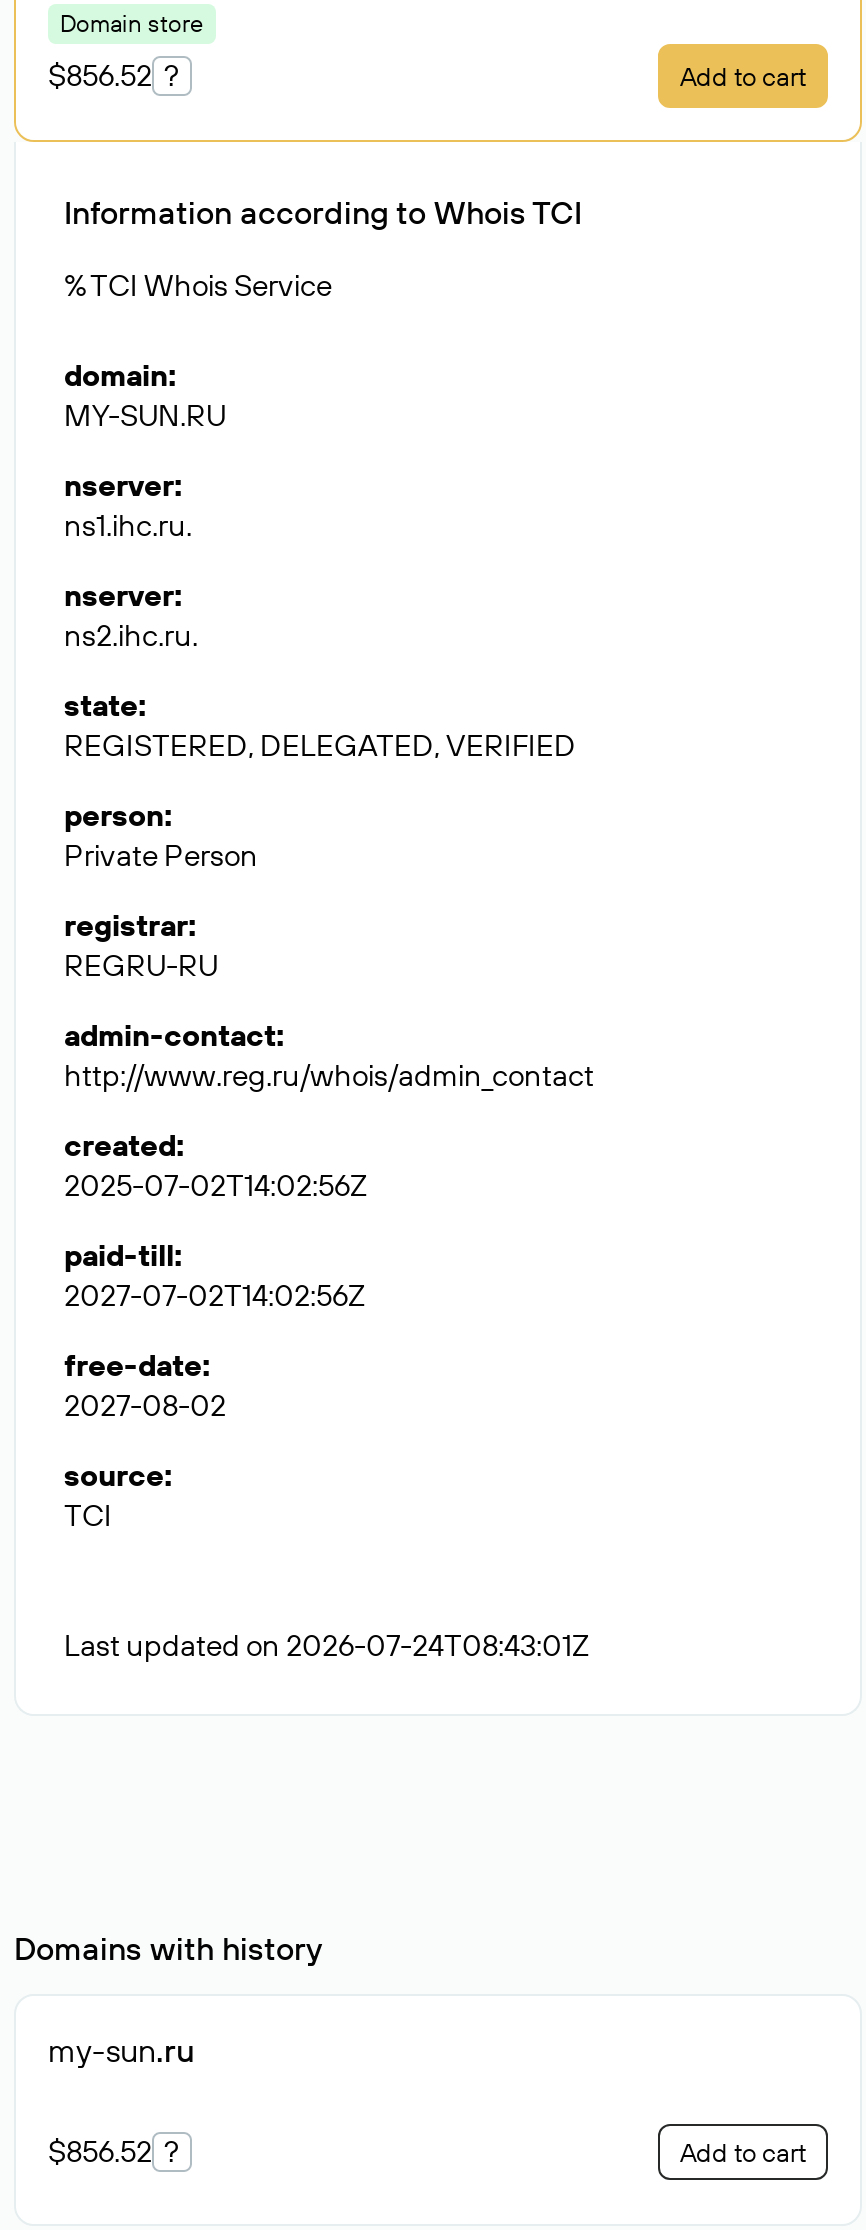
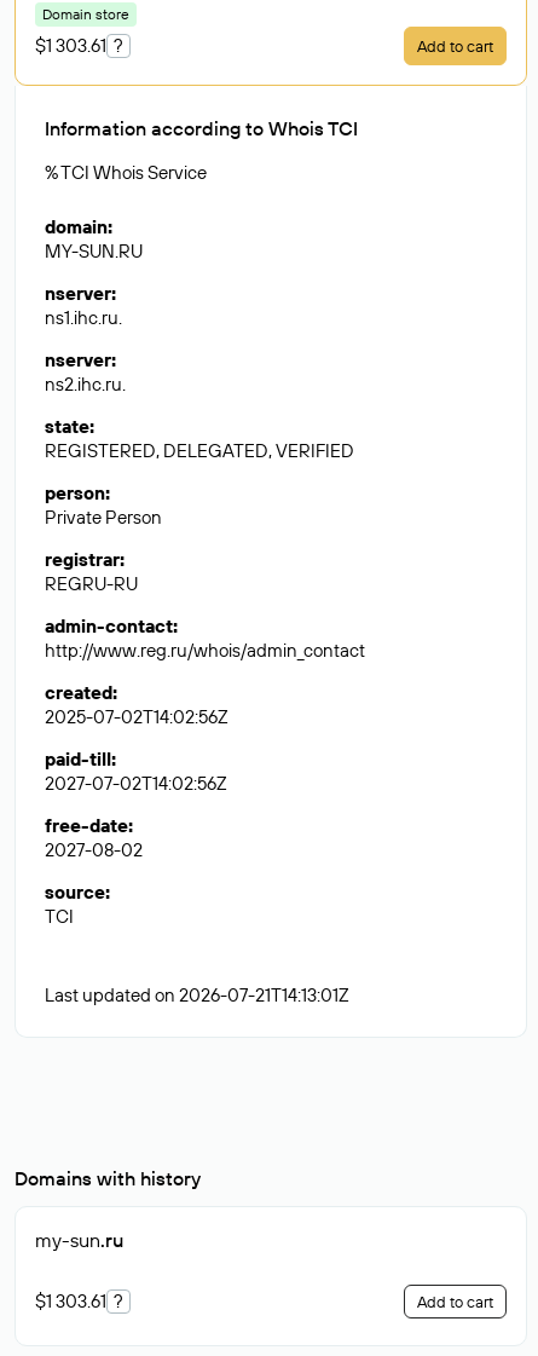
[48,56,180,94] $856.52 ? -> [35,34,123,57] $1 303.61 ?
[64,1626,590,1664] Last updated on 2026-07-24T08:43:01Z -> [45,983,349,1006] Last updated on 2026-07-21T14:13:01Z
[48,2132,180,2170] $856.52 ? -> [35,1289,123,1312] $1 303.61 ?

